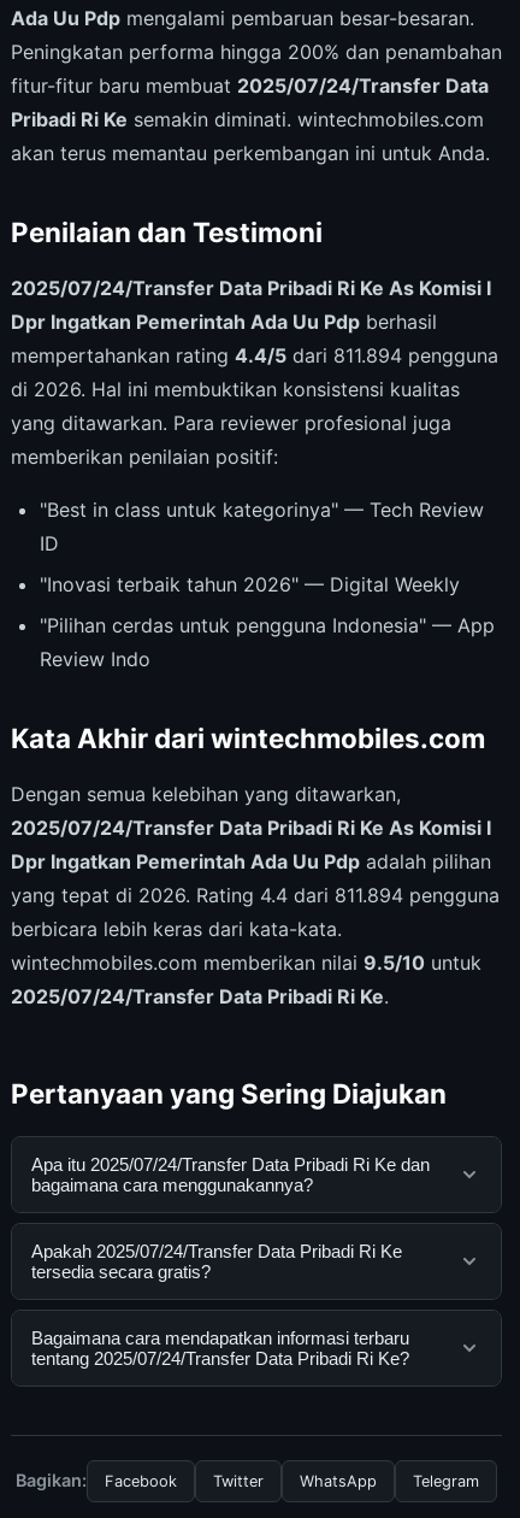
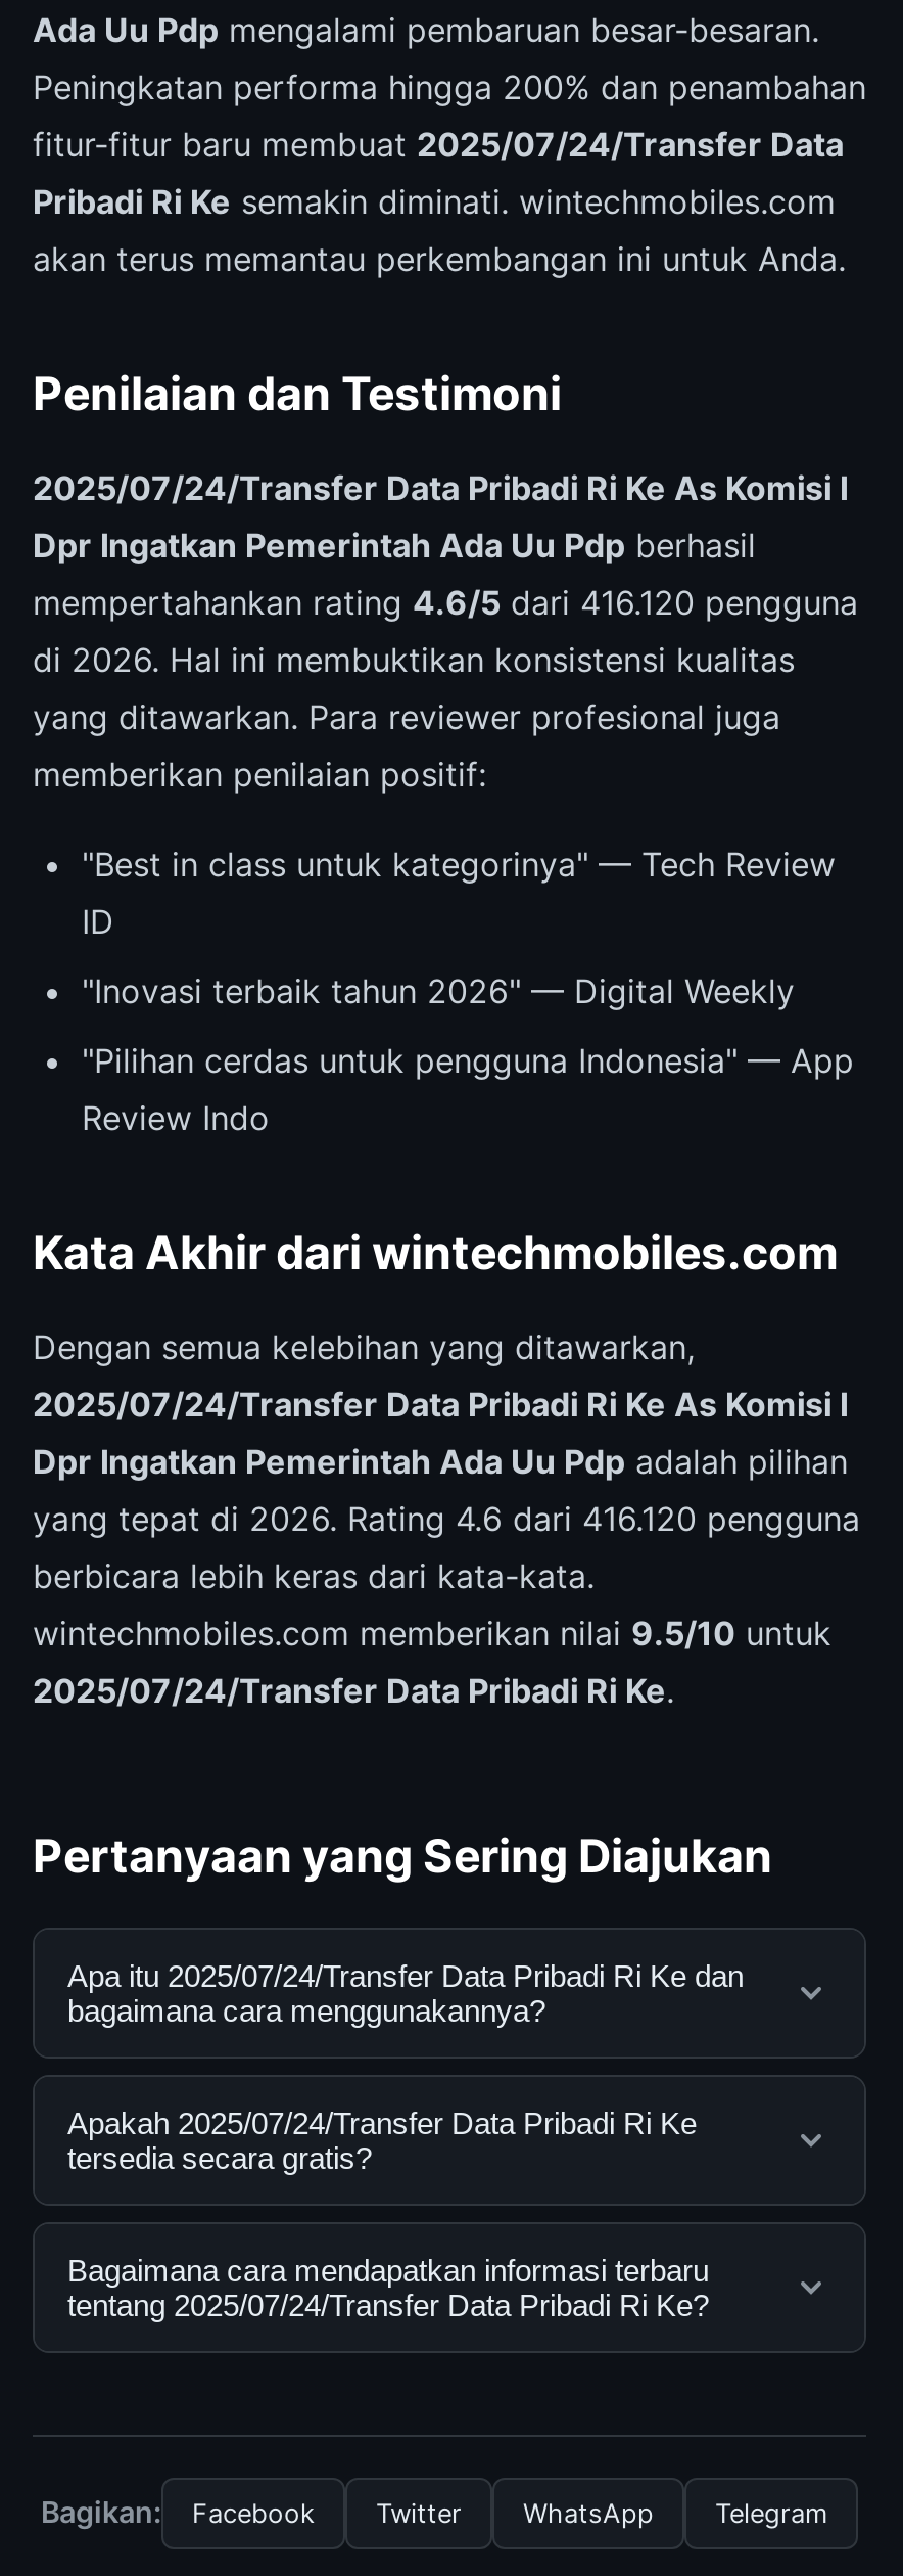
[11,343,498,367] mempertahankan rating 4.4/5 dari 811.894 pengguna -> [33,581,858,622] mempertahankan rating 4.6/5 dari 416.120 pengguna
[11,883,500,907] yang tepat di 2026. Rating 4.4 dari 811.894 pengguna -> [33,1498,860,1538] yang tepat di 2026. Rating 4.6 dari 416.120 pengguna

